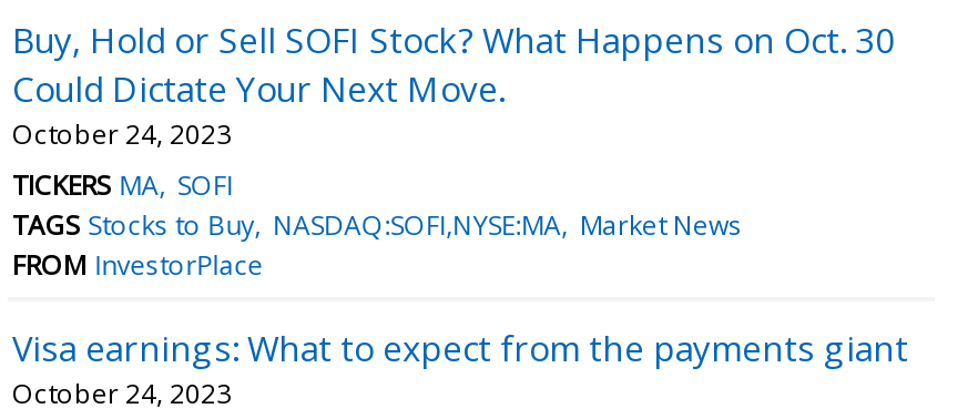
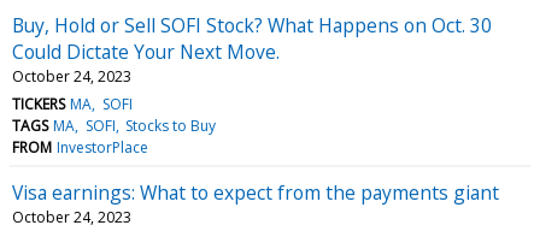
[12,206,742,244] TAGS Stocks to Buy NASDAQ:SOFI,NYSE:MA Market News -> [12,115,216,136] TAGS MA SOFI Stocks to Buy

